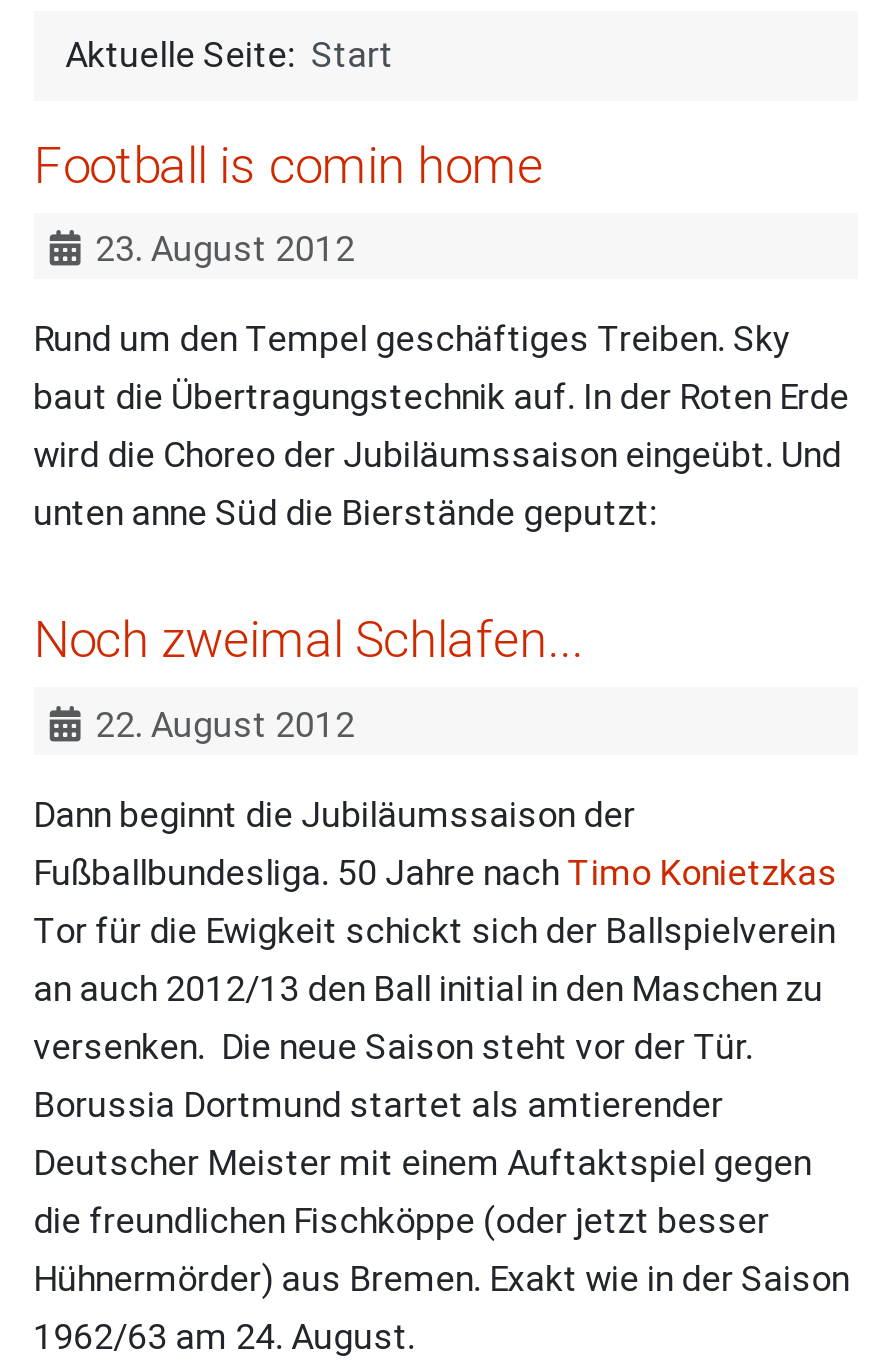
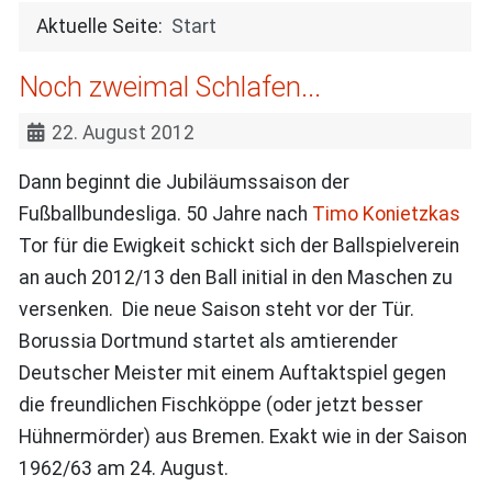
[33,136,849,534] Football is comin home | 23. August 2012 | Rund um den Tempel geschäftiges Treiben. Sky | baut die Übertragungstechnik auf. In der Roten Erde | wird die Choreo der Jubiläumssaison eingeübt. Und | unten anne Süd die Bierstände geputzt: -> none

